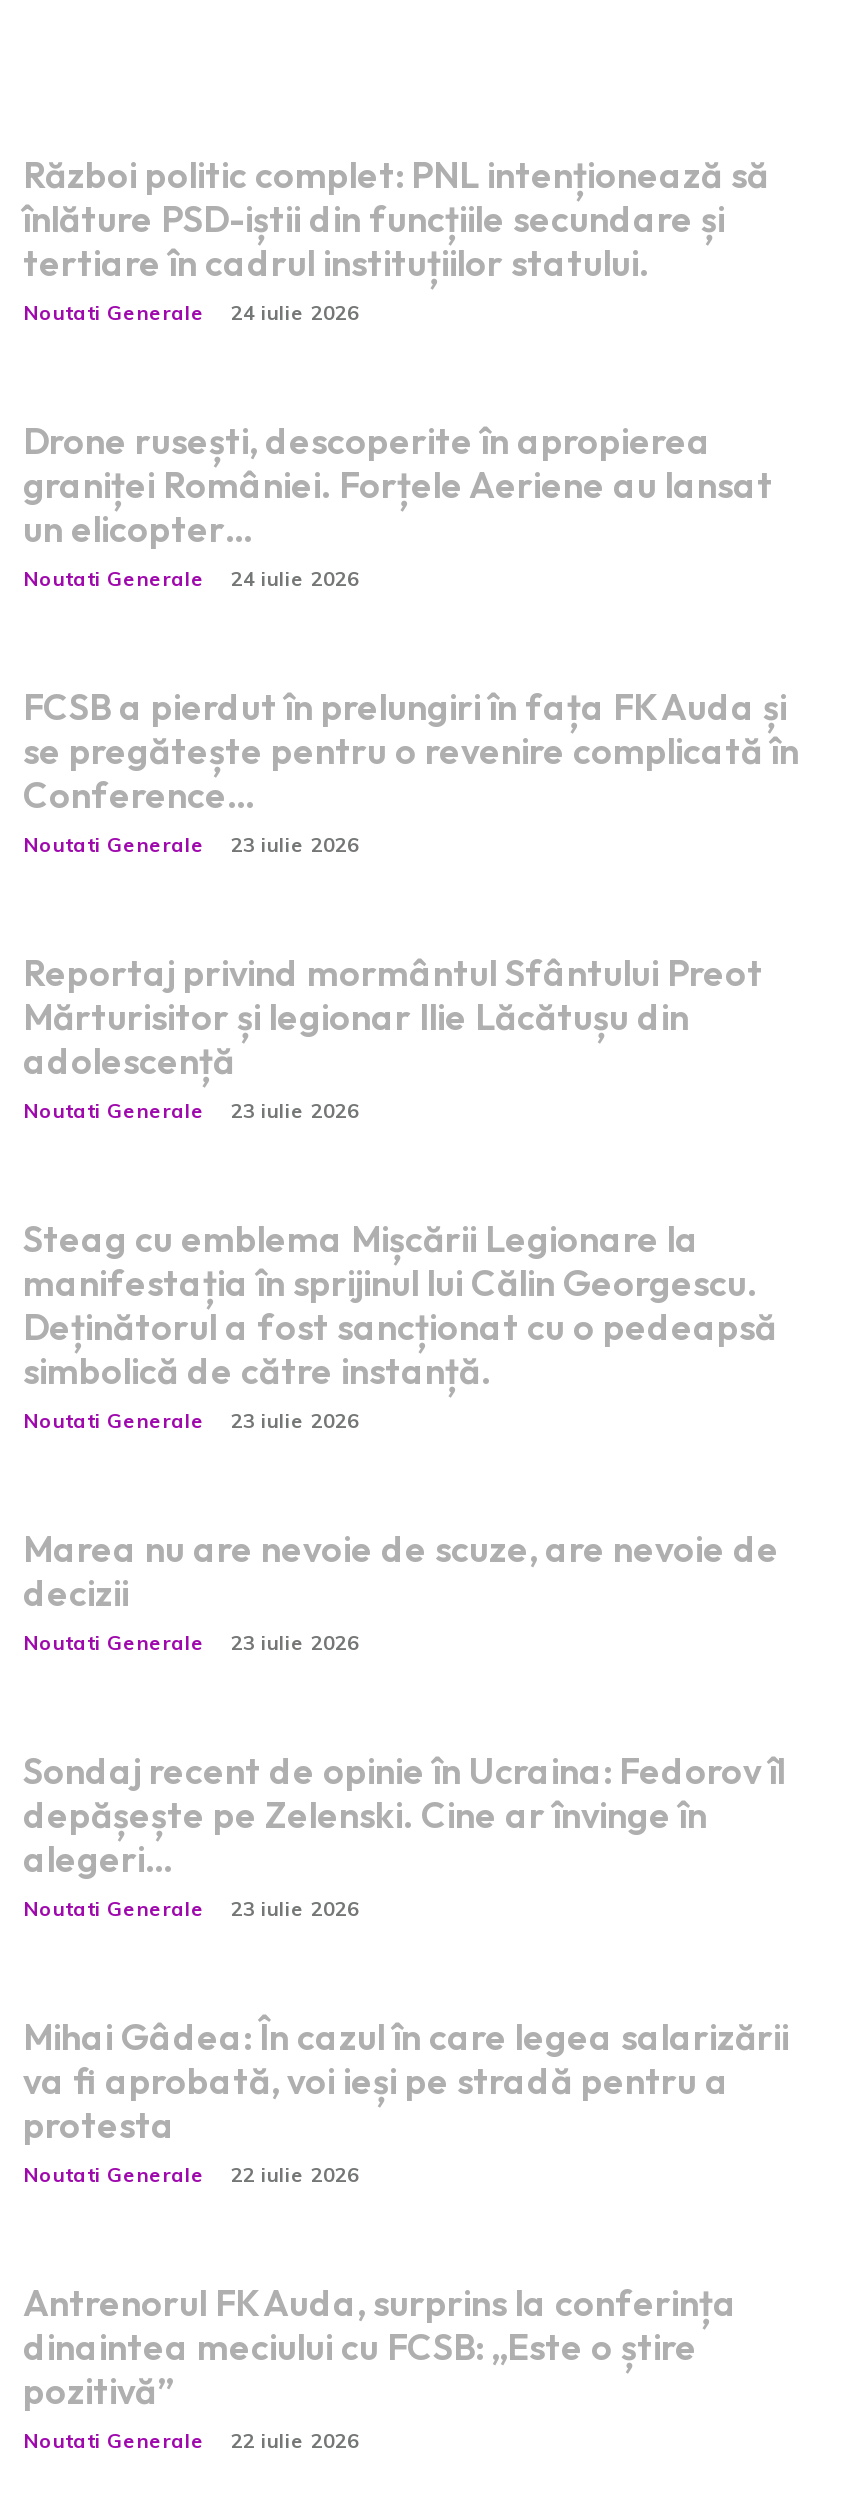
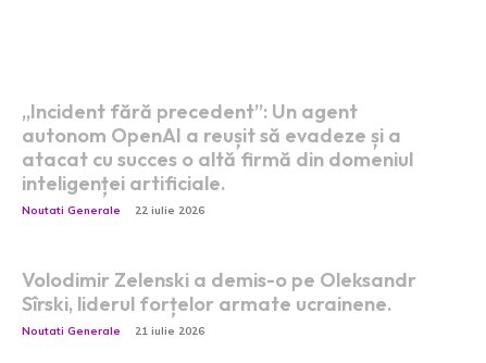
[23,152,799,2148] Război politic complet: PNL intenționează să | înlăture PSD-iștii din funcțiile secundare și | tertiare în cadrul instituțiilor statului. | Noutati Generale | 24 iulie 2026 | Drone rusești, descoperite în apropierea | graniței României. Forțele Aeriene au lansat | un elicopter… | Noutati Generale | 24 iulie 2026 | FCSB a pierdut în prelungiri în fața FK Auda și | se pregătește pentru o revenire complicată în | Conference… | Noutati Generale | 23 iulie 2026 | Reportaj privind mormântul Sfântului Preot | Mărturisitor și legionar Ilie Lăcătușu din | adolescență | Noutati Generale | 23 iulie 2026 | Steag cu emblema Mișcării Legionare la | manifestația în sprijinul lui Călin Georgescu. | Deținătorul a fost sancționat cu o pedeapsă | simbolică de către instanță. | Noutati Generale | 23 iulie 2026 | Marea nu are nevoie de scuze, are nevoie de | decizii | Noutati Generale | 23 iulie 2026 | Sondaj recent de opinie în Ucraina: Fedorov îl | depășește pe Zelenski. Cine ar învinge în | alegeri… | Noutati Generale | 23 iulie 2026 | Mihai Gâdea: În cazul în care legea salarizării | va fi aprobată, voi ieși pe stradă pentru a | protesta -> [22,99,413,196] „Incident fără precedent”: Un agent | autonom OpenAI a reușit să evadeze și a | atacat cu succes o altă firmă din domeniul | inteligenței artificiale.
[23,2280,737,2414] Antrenorul FK Auda, surprins la conferința | dinaintea meciului cu FCSB: „Este o știre | pozitivă” -> [22,267,416,316] Volodimir Zelenski a demis-o pe Oleksandr | Sîrski, liderul forțelor armate ucrainene.
[23,2428,359,2454] Noutati Generale 22 iulie 2026 -> [22,324,204,338] Noutati Generale 21 iulie 2026

